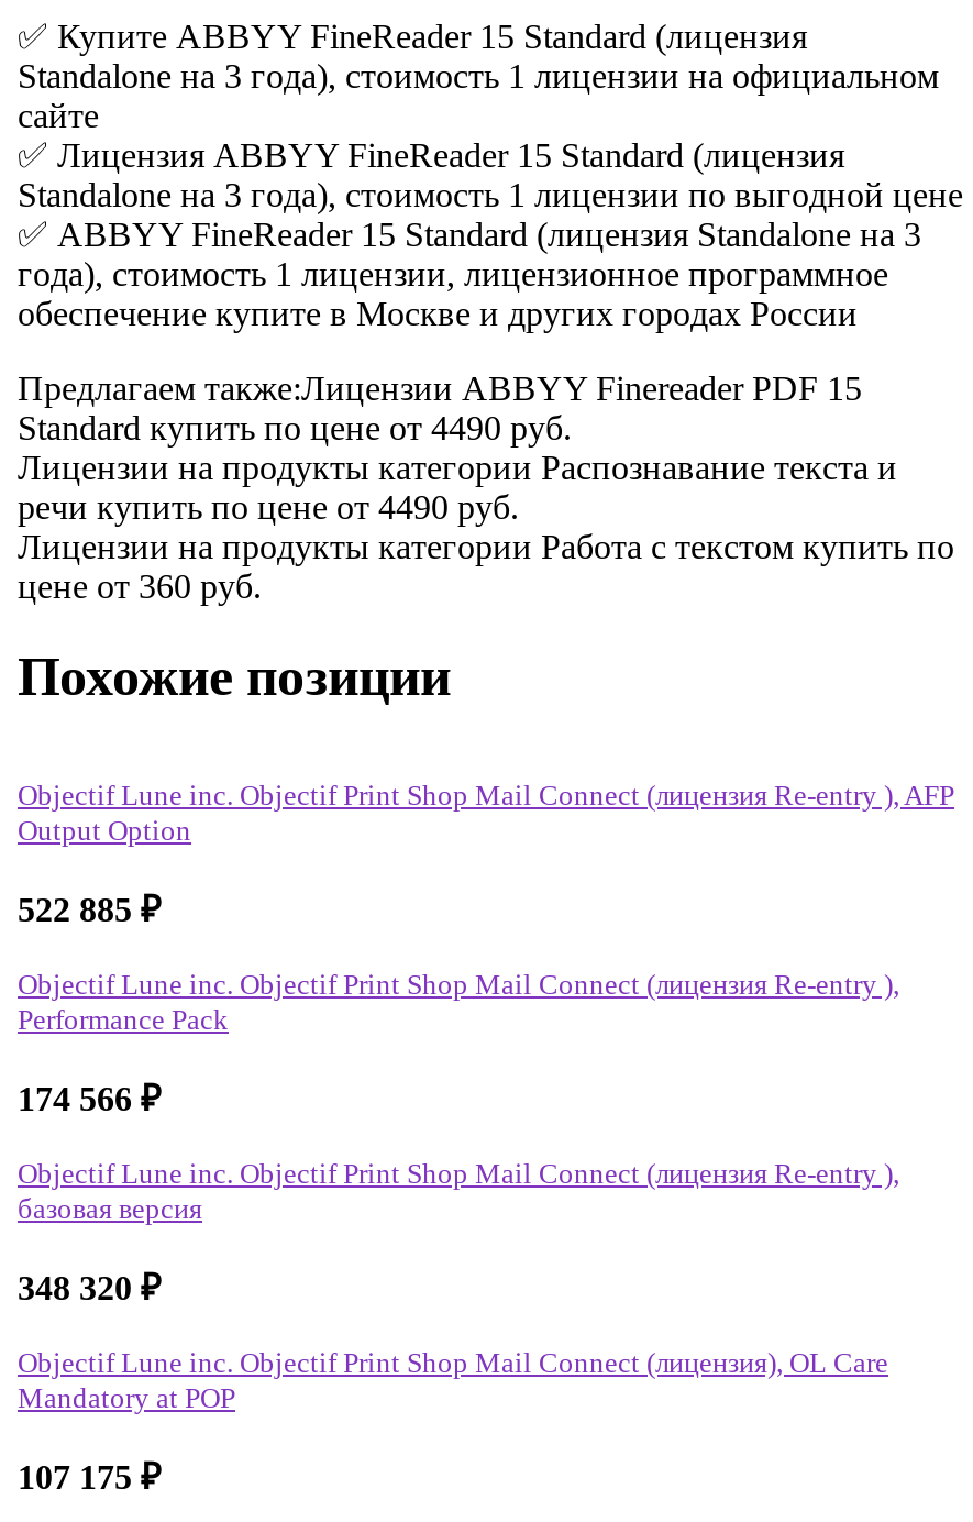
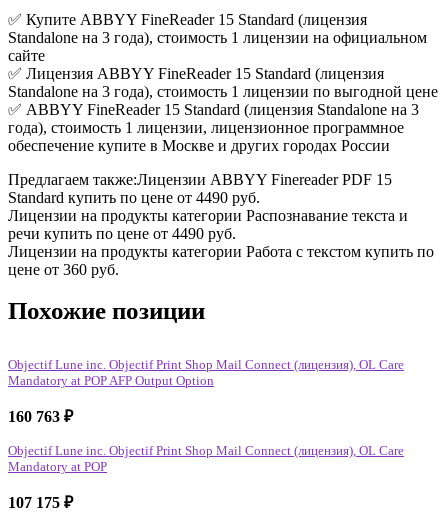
[18,781,954,1306] Objectif Lune inc. Objectif Print Shop Mail Connect (лицензия Re-entry ), AFP | Output Option | 522 885 ₽ | Objectif Lune inc. Objectif Print Shop Mail Connect (лицензия Re-entry ), | Performance Pack | 174 566 ₽ | Objectif Lune inc. Objectif Print Shop Mail Connect (лицензия Re-entry ), | базовая версия | 348 320 ₽ -> [8,358,404,425] Objectif Lune inc. Objectif Print Shop Mail Connect (лицензия), OL Care | Mandatory at POP AFP Output Option | 160 763 ₽

